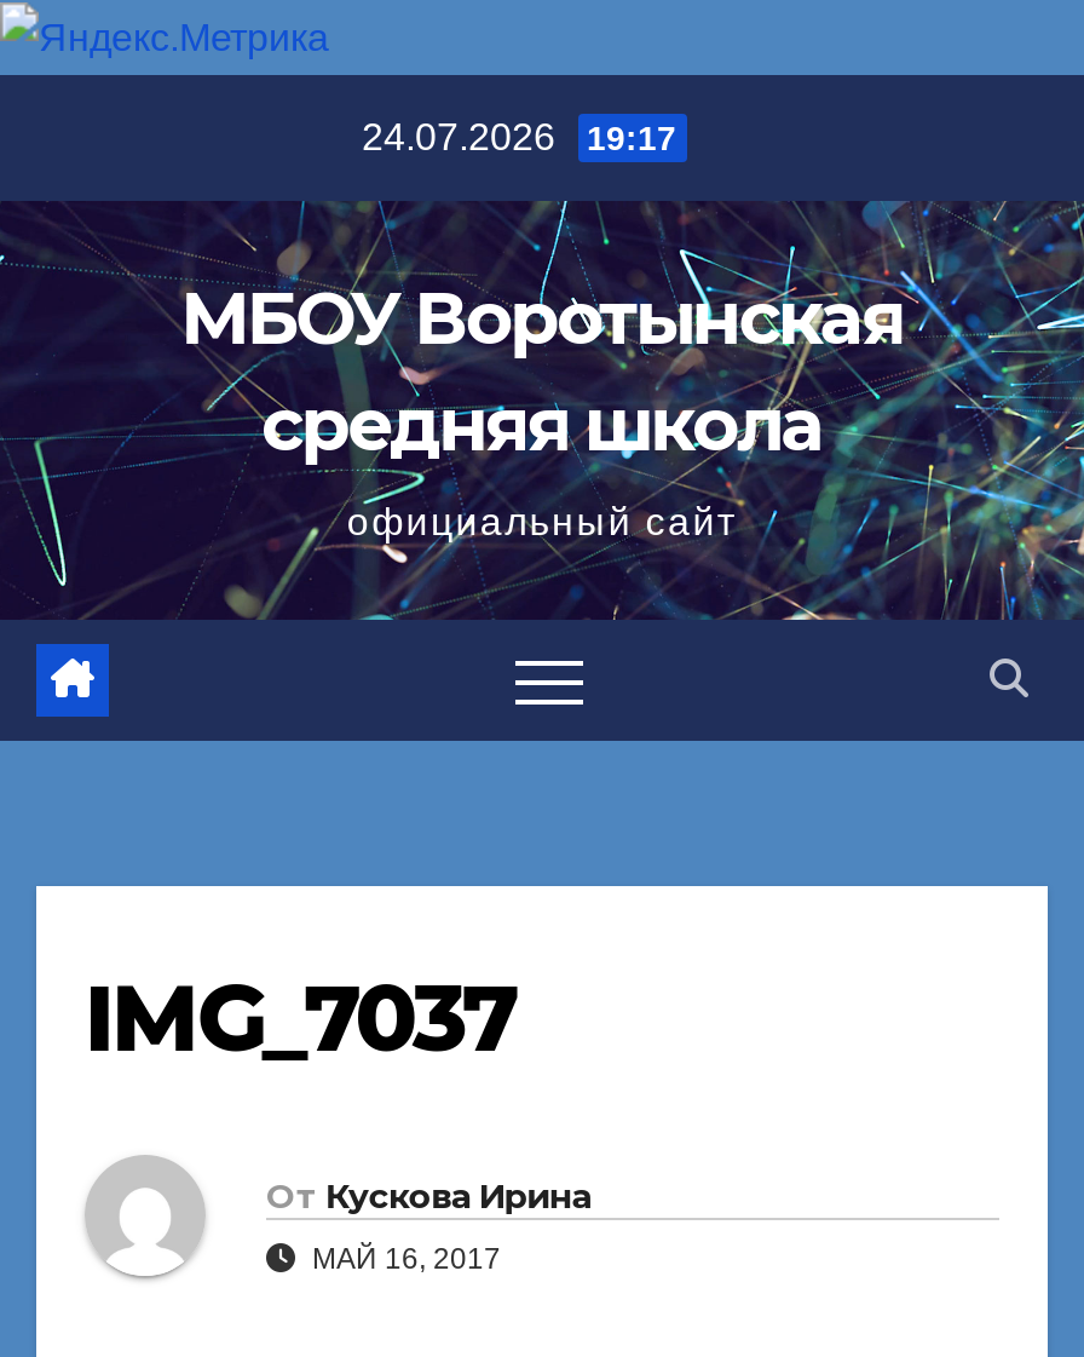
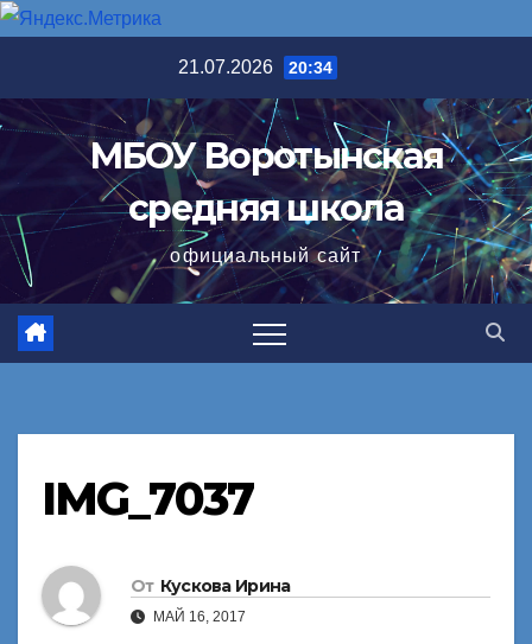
[362,116,676,157] 24.07.2026 19:17 -> [178,57,332,77] 21.07.2026 20:34

